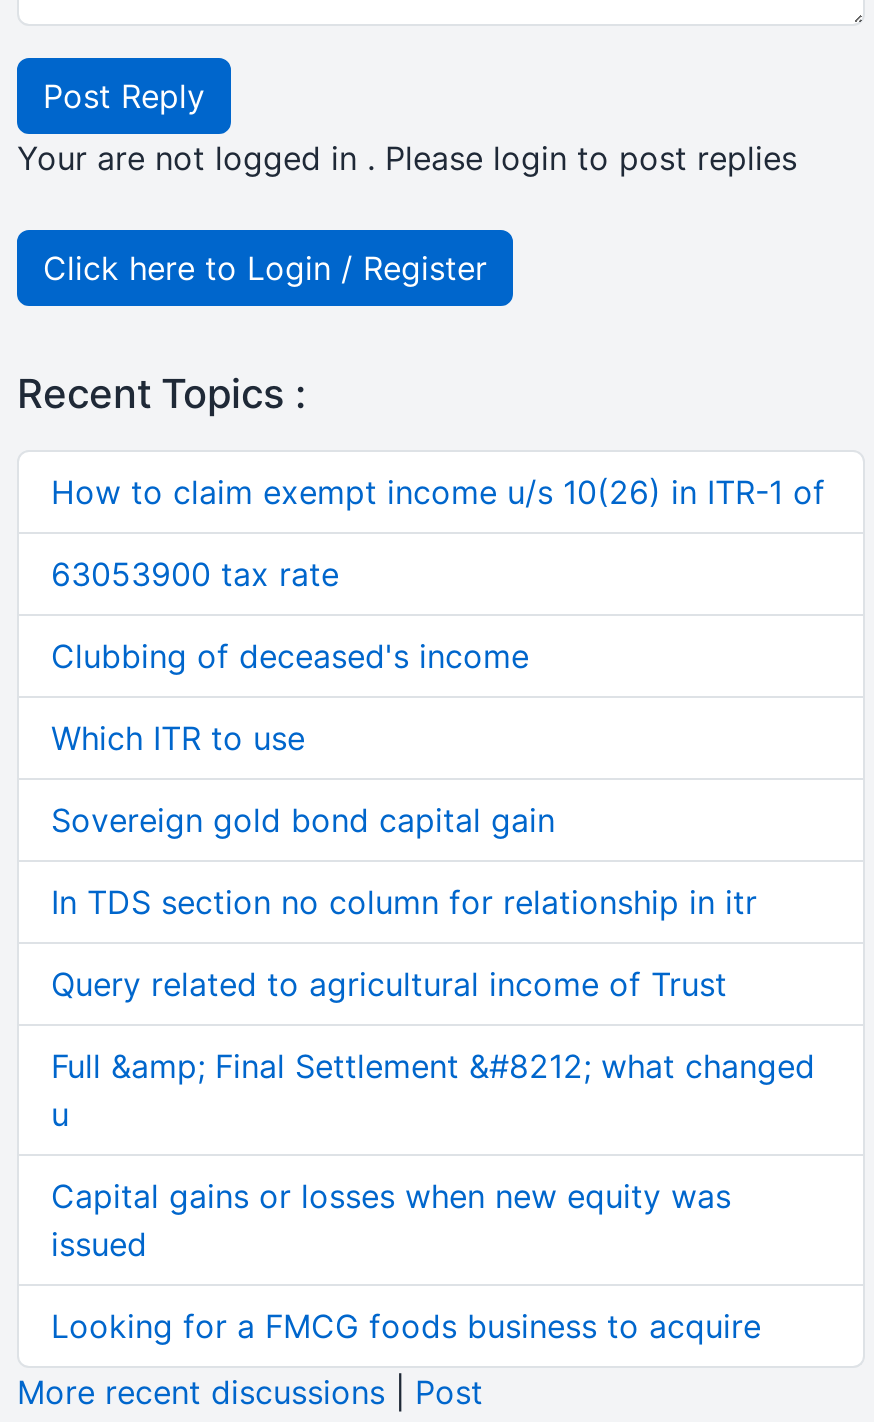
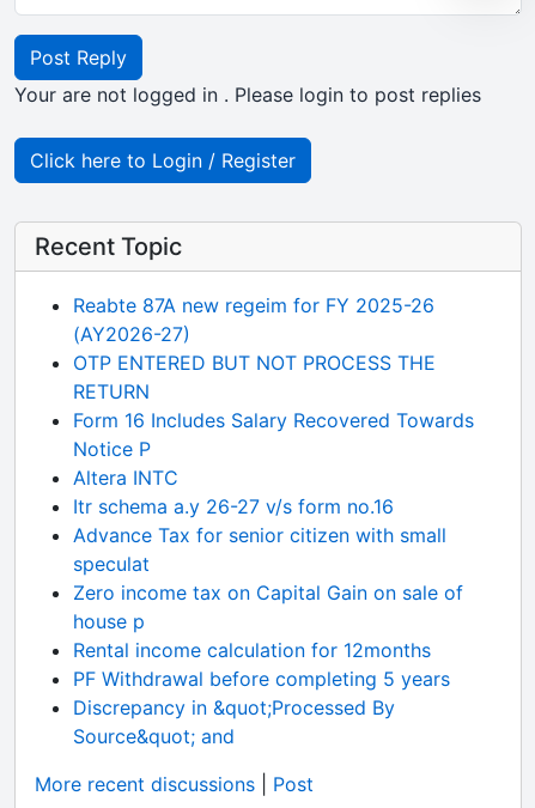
[17,370,825,1346] Recent Topics : | How to claim exempt income u/s 10(26) in ITR-1 of | 63053900 tax rate | Clubbing of deceased's income | Which ITR to use | Sovereign gold bond capital gain | In TDS section no column for relationship in itr | Query related to agricultural income of Trust | Full &amp; Final Settlement &#8212; what changed | u | Capital gains or losses when new equity was | issued | Looking for a FMCG foods business to acquire -> [35,232,474,748] Recent Topic | Reabte 87A new regeim for FY 2025-26 | (AY2026-27) | OTP ENTERED BUT NOT PROCESS THE | RETURN | Form 16 Includes Salary Recovered Towards | Notice P | Altera INTC | Itr schema a.y 26-27 v/s form no.16 | Advance Tax for senior citizen with small | speculat | Zero income tax on Capital Gain on sale of | house p | Rental income calculation for 12months | PF Withdrawal before completing 5 years | Discrepancy in &quot;Processed By | Source&quot; and

